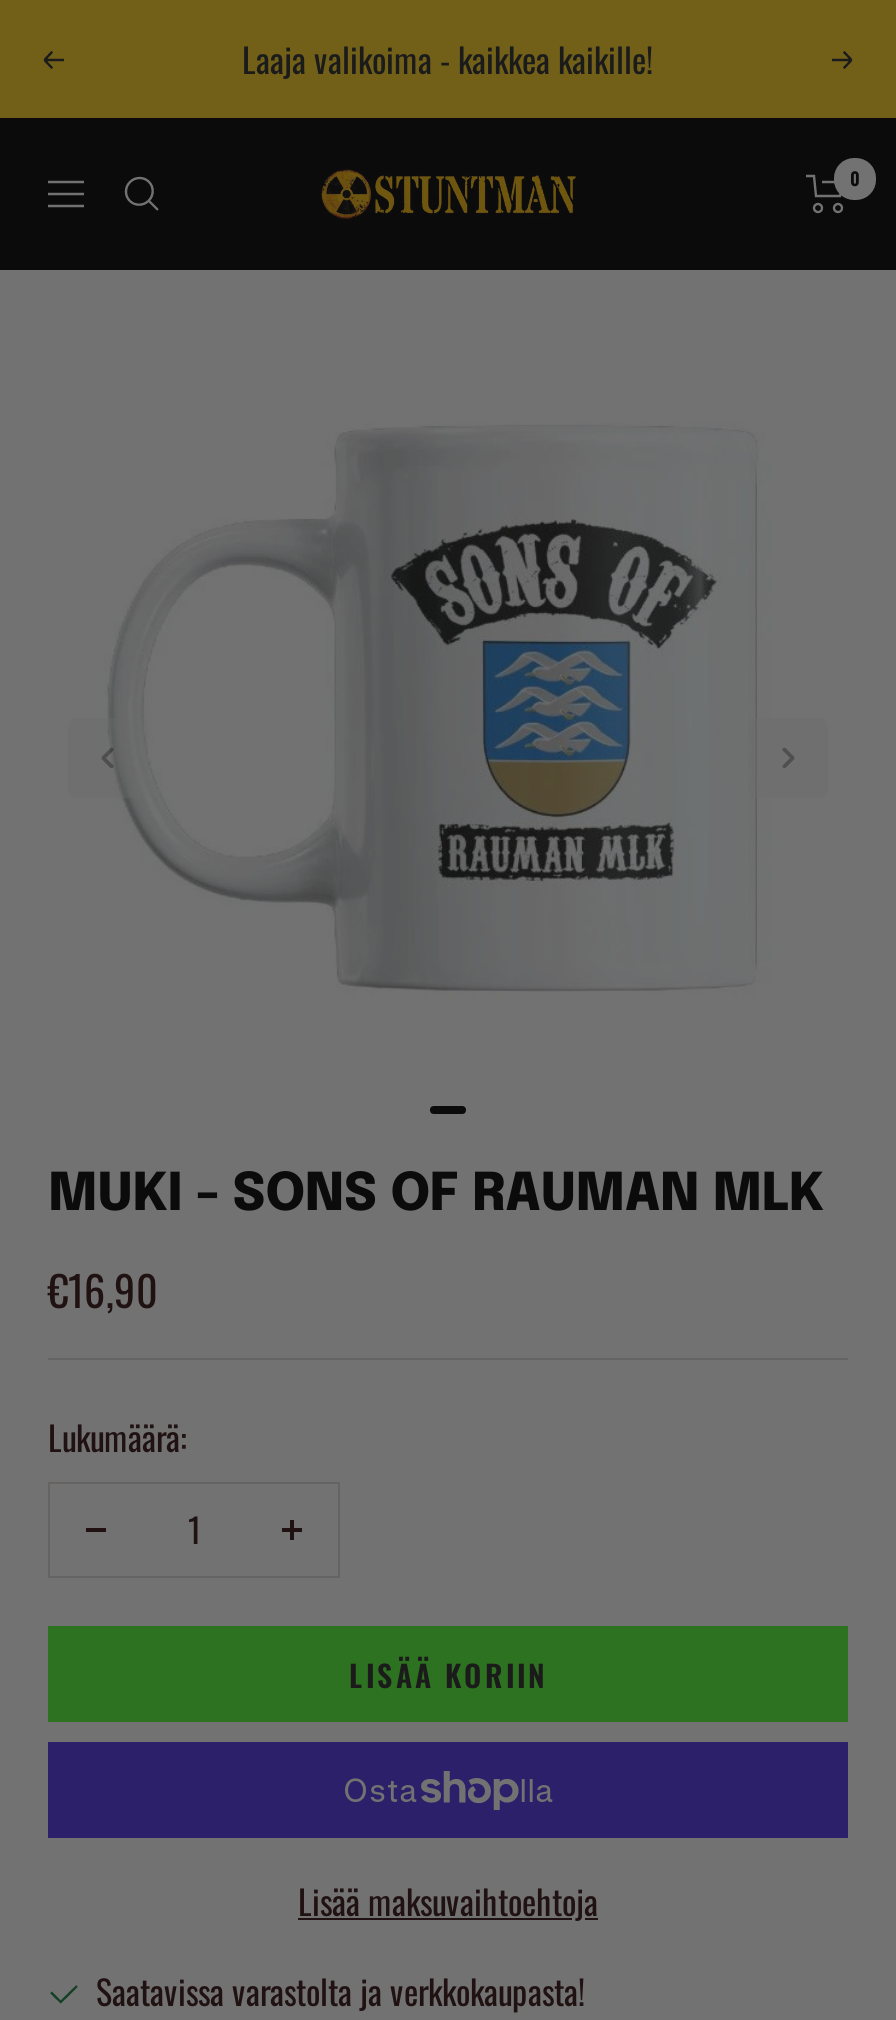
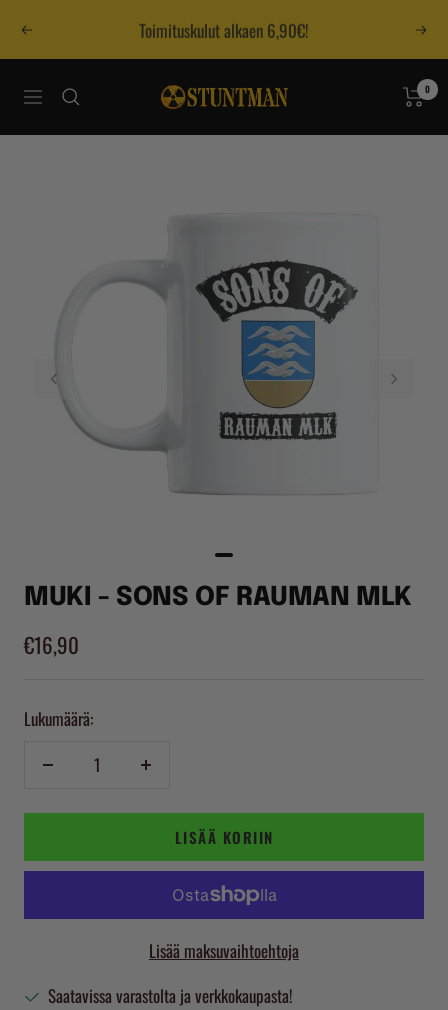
[242,34,654,84] Laaja valikoima - kaikkea kaikille! -> [139,17,309,42] Toimituskulut alkaen 6,90€!

